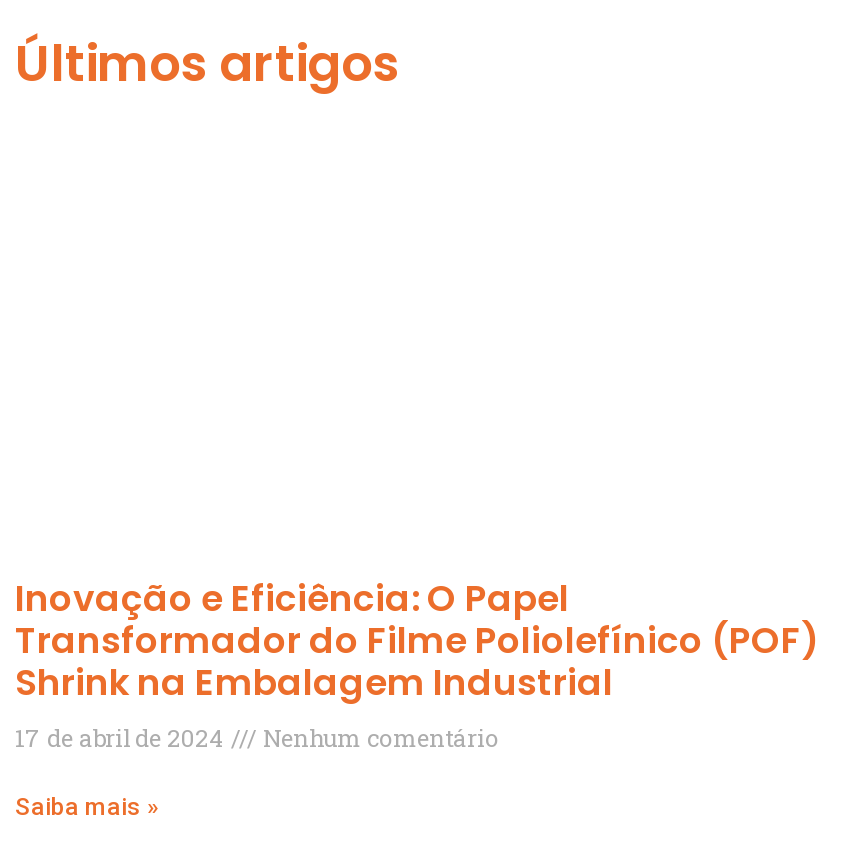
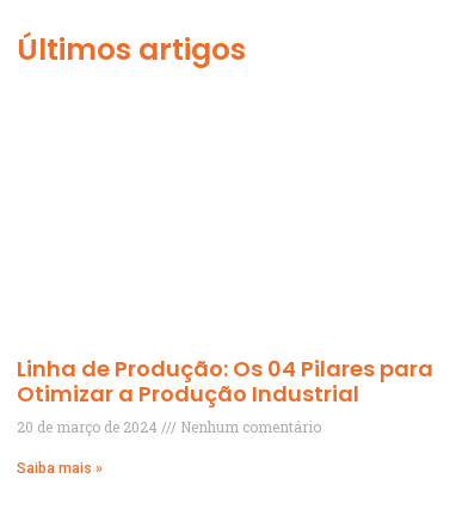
[15,573,821,753] Inovação e Eficiência: O Papel | Transformador do Filme Poliolefínico (POF) | Shrink na Embalagem Industrial | 17 de abril de 2024 -> [17,354,433,436] Linha de Produção: Os 04 Pilares para | Otimizar a Produção Industrial | 20 de março de 2024

